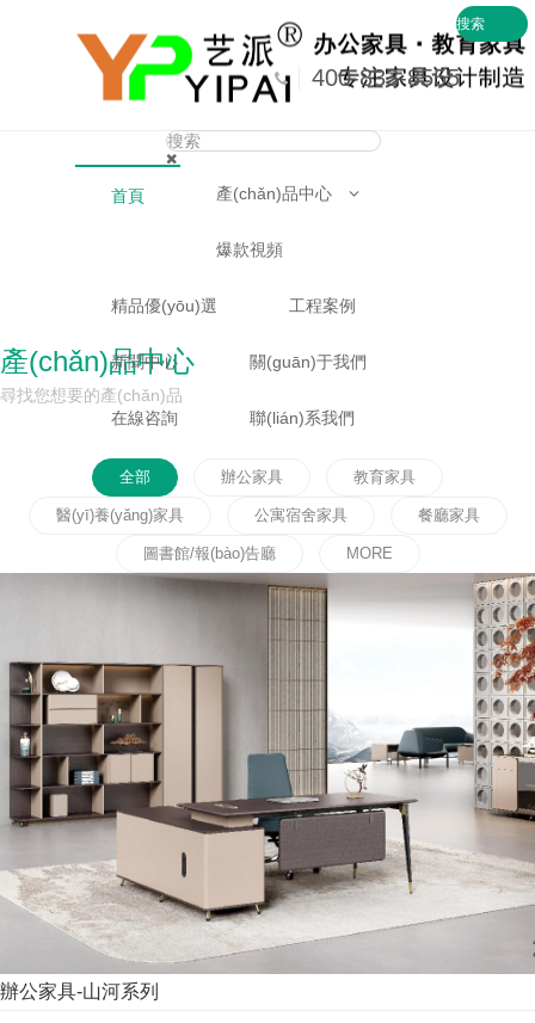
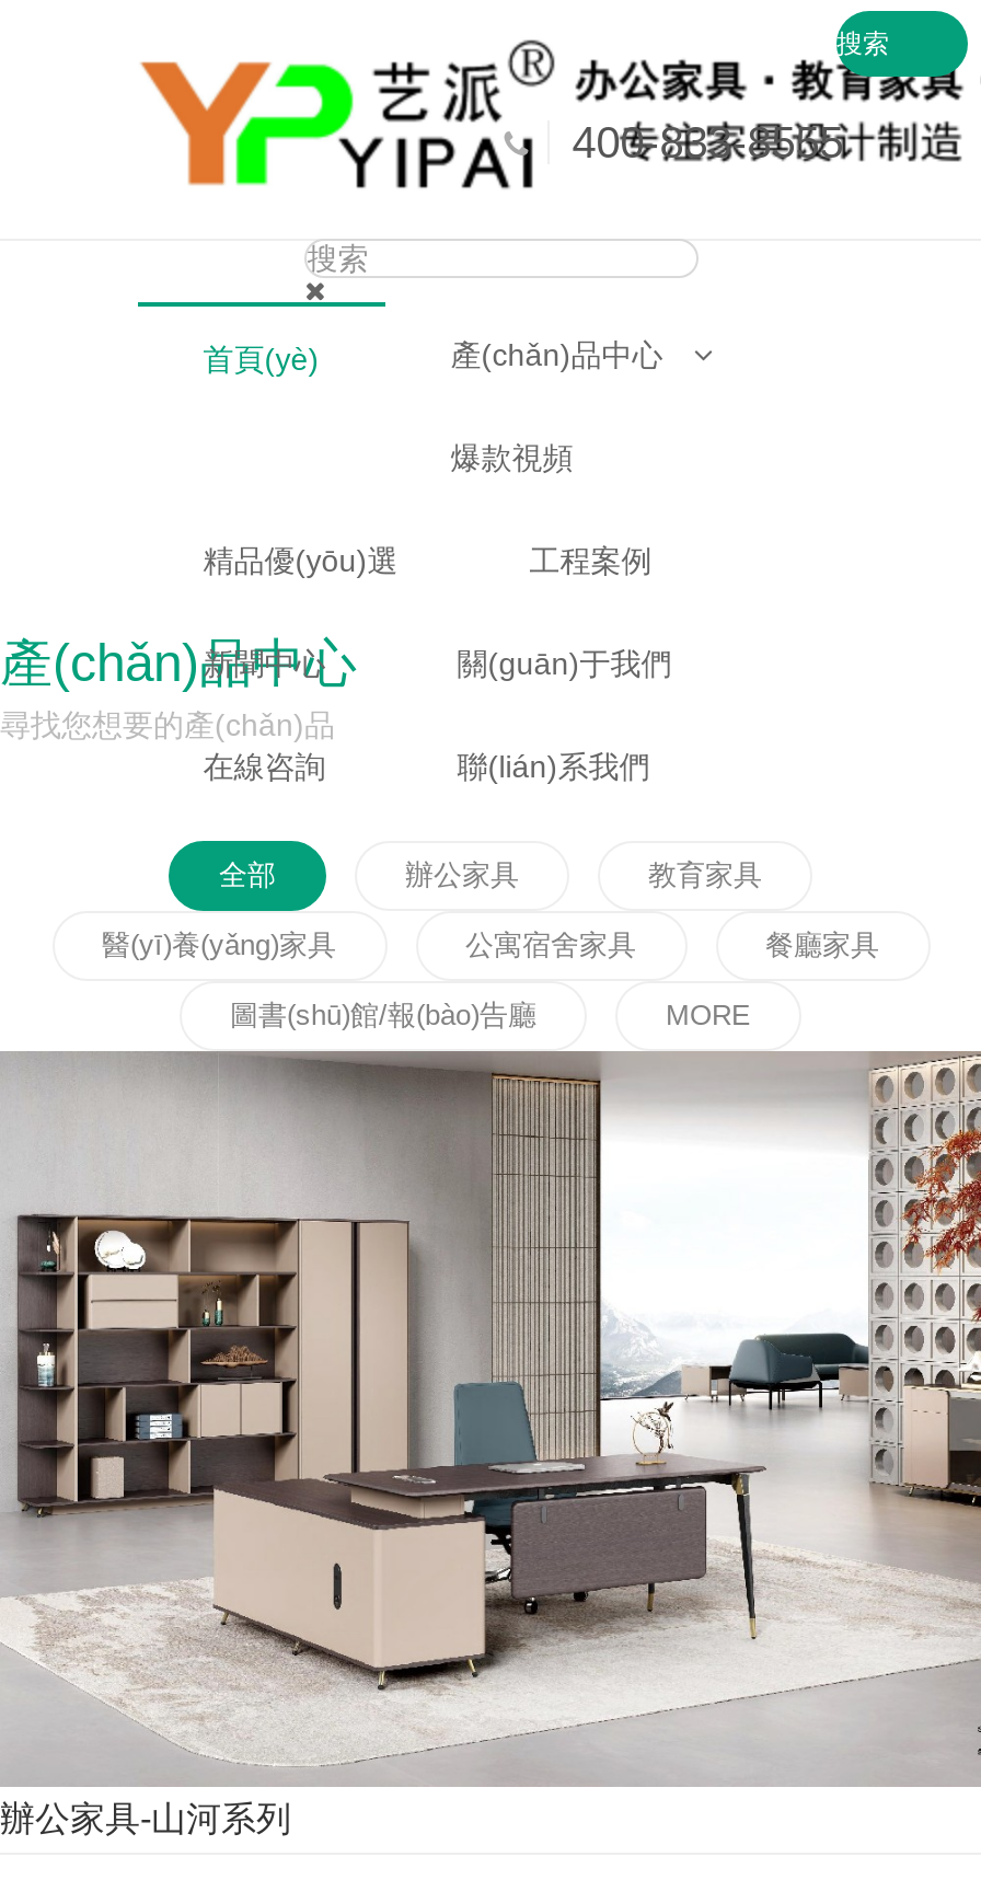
[111,186,144,205] 首頁 -> [203,342,319,377] 首頁(yè)
[143,544,275,562] 圖書館/報(bào)告廳 -> [230,999,536,1031] 圖書(shū)館/報(bào)告廳

